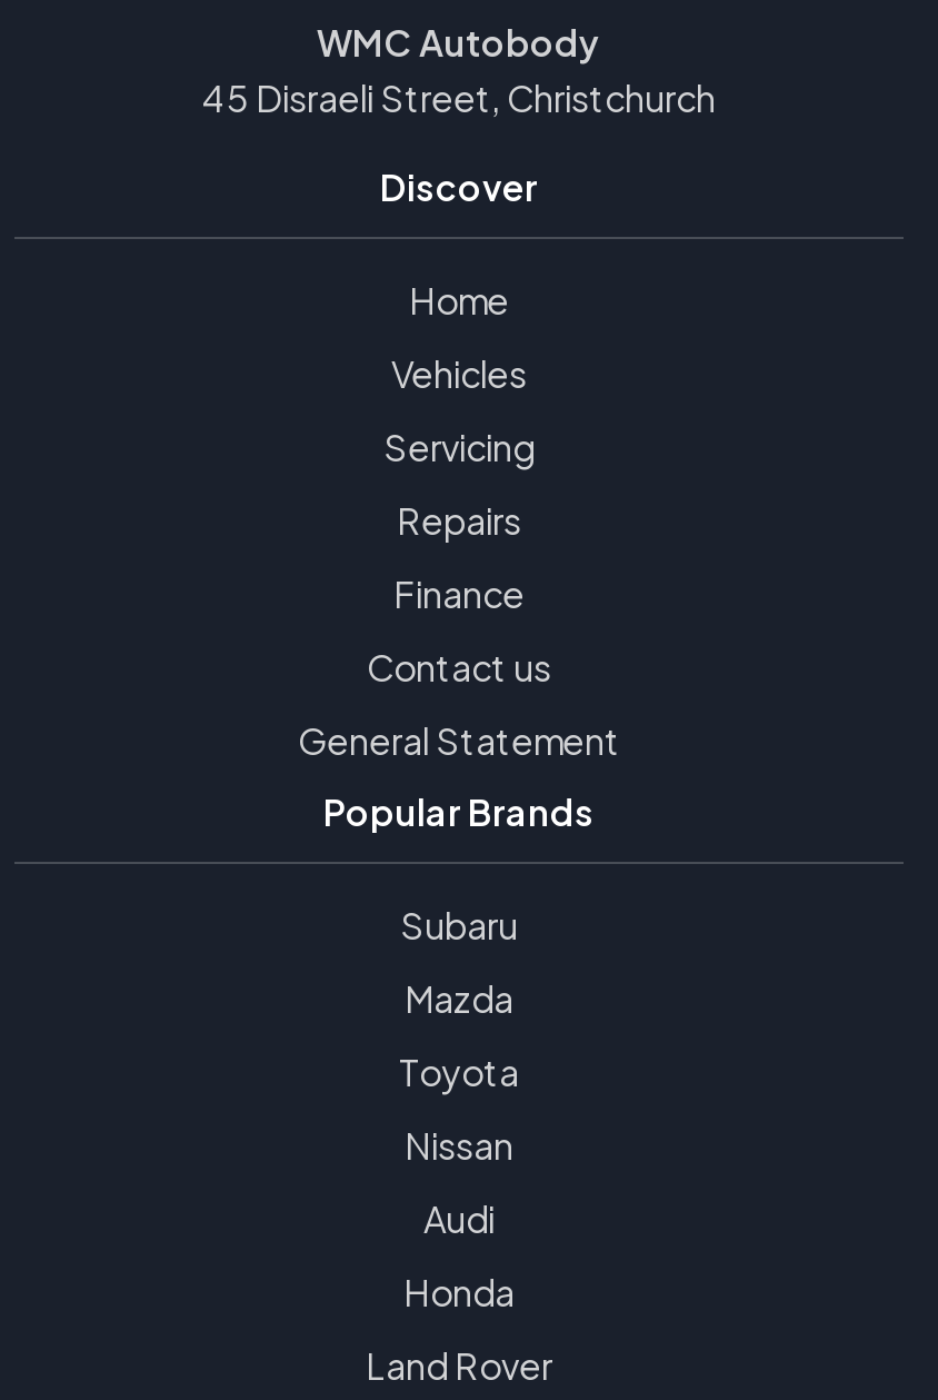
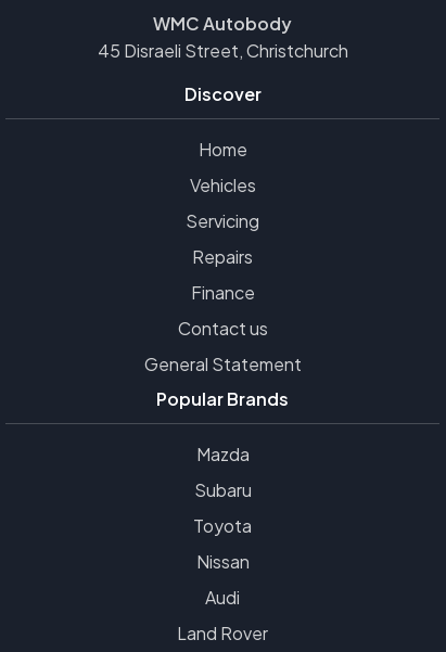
moved [400,902,518,949] -> [194,478,251,501]: Subaru
[403,1269,515,1315] Honda -> none

